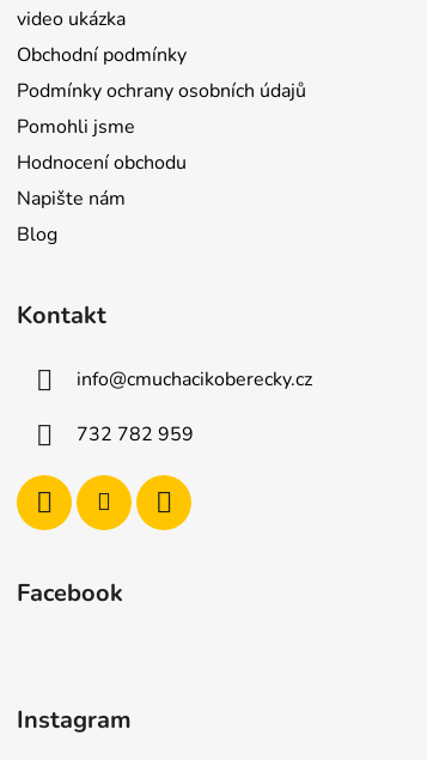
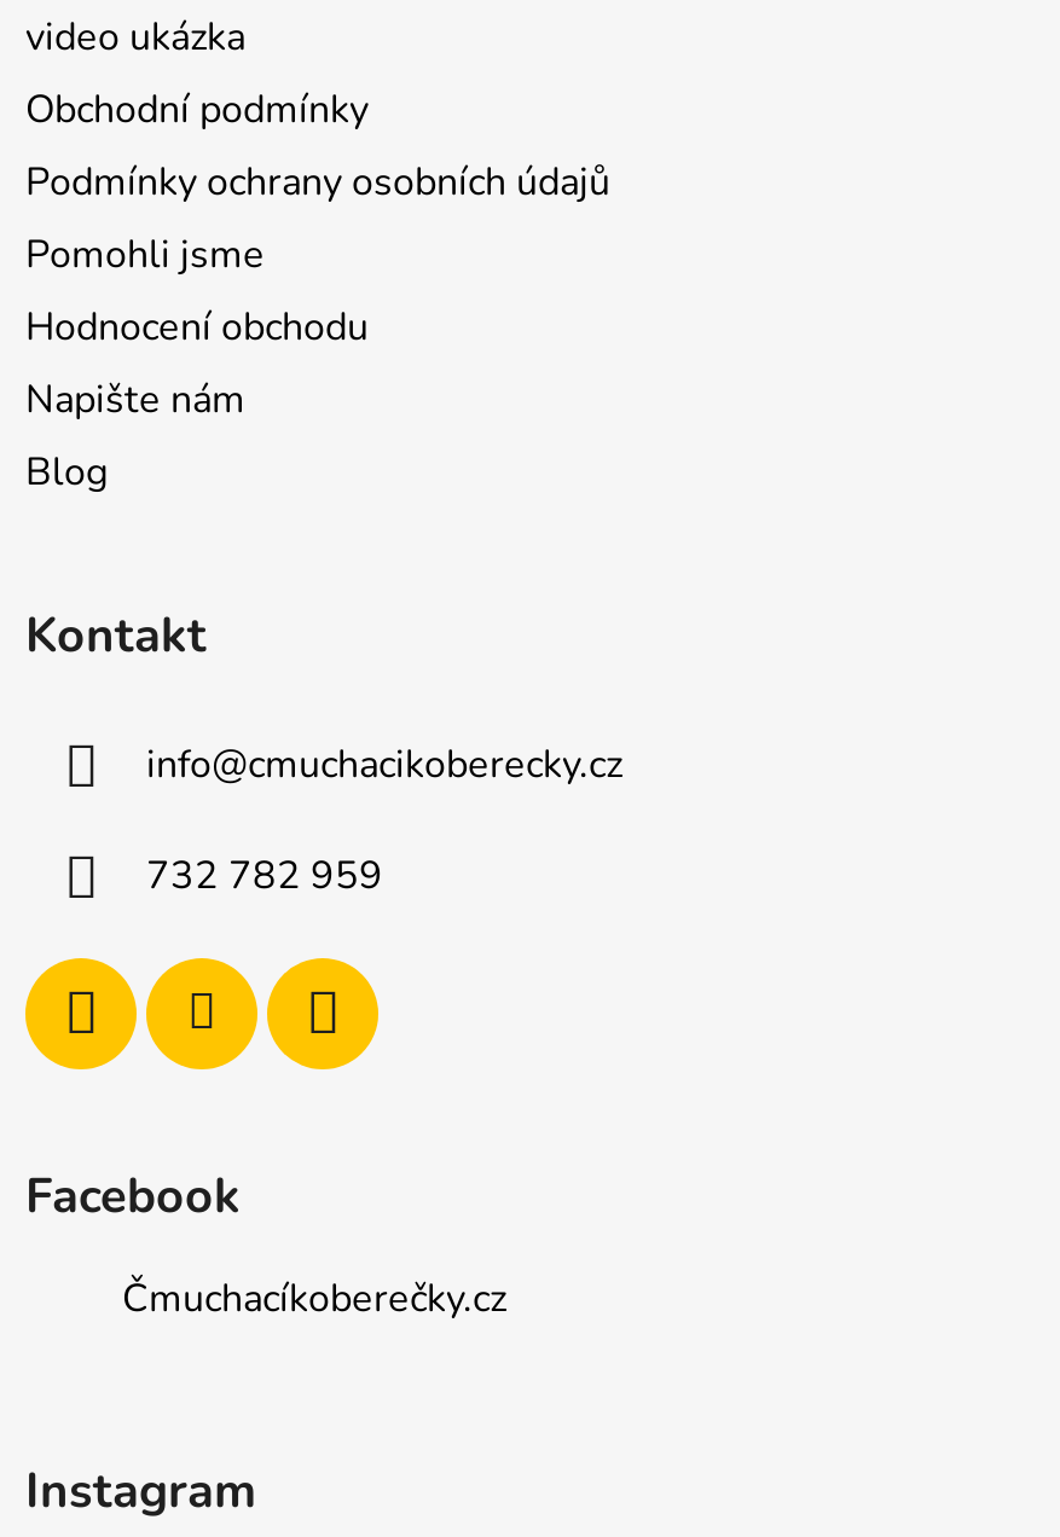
none -> [122,1274,506,1327] Čmuchacíkoberečky.cz

